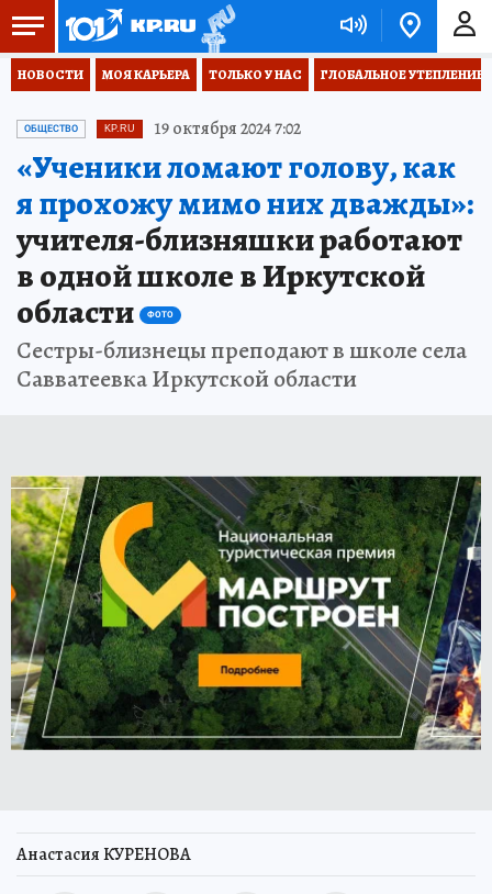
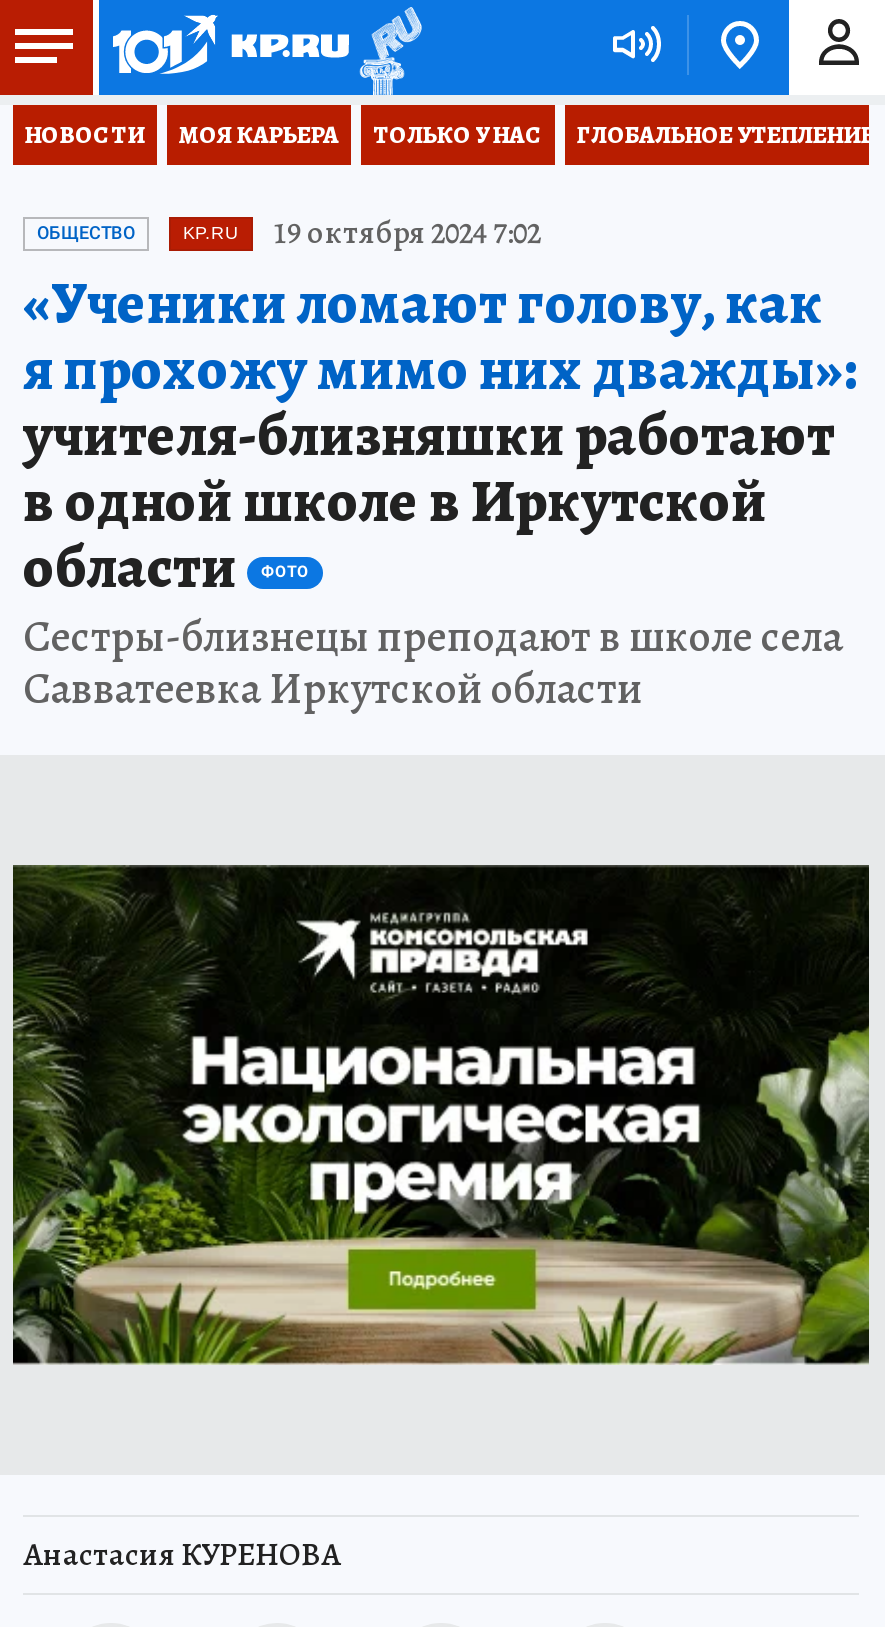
[10,476,482,751] [image] -> [11,863,871,1365] [image]

